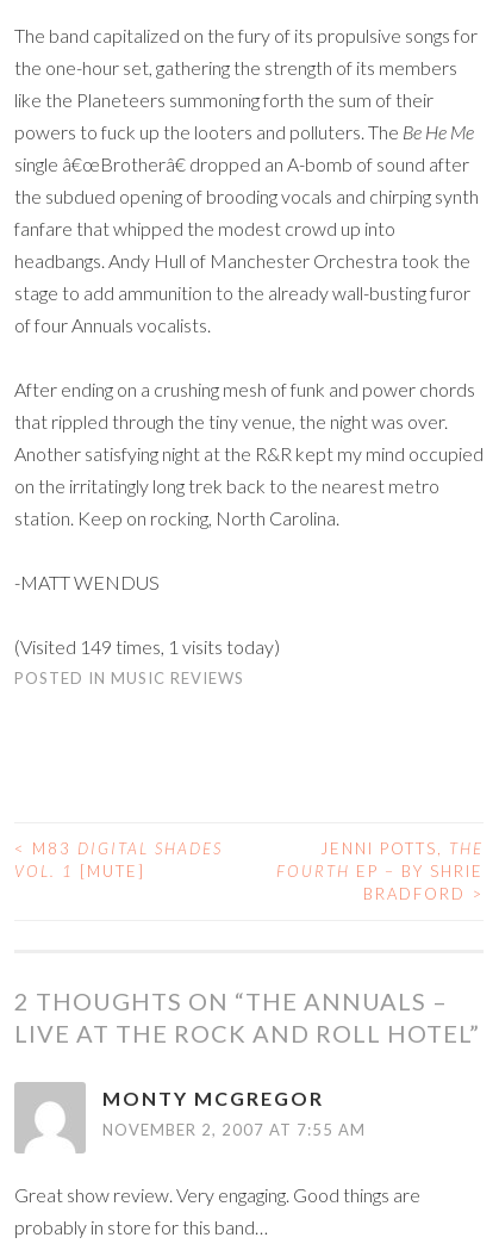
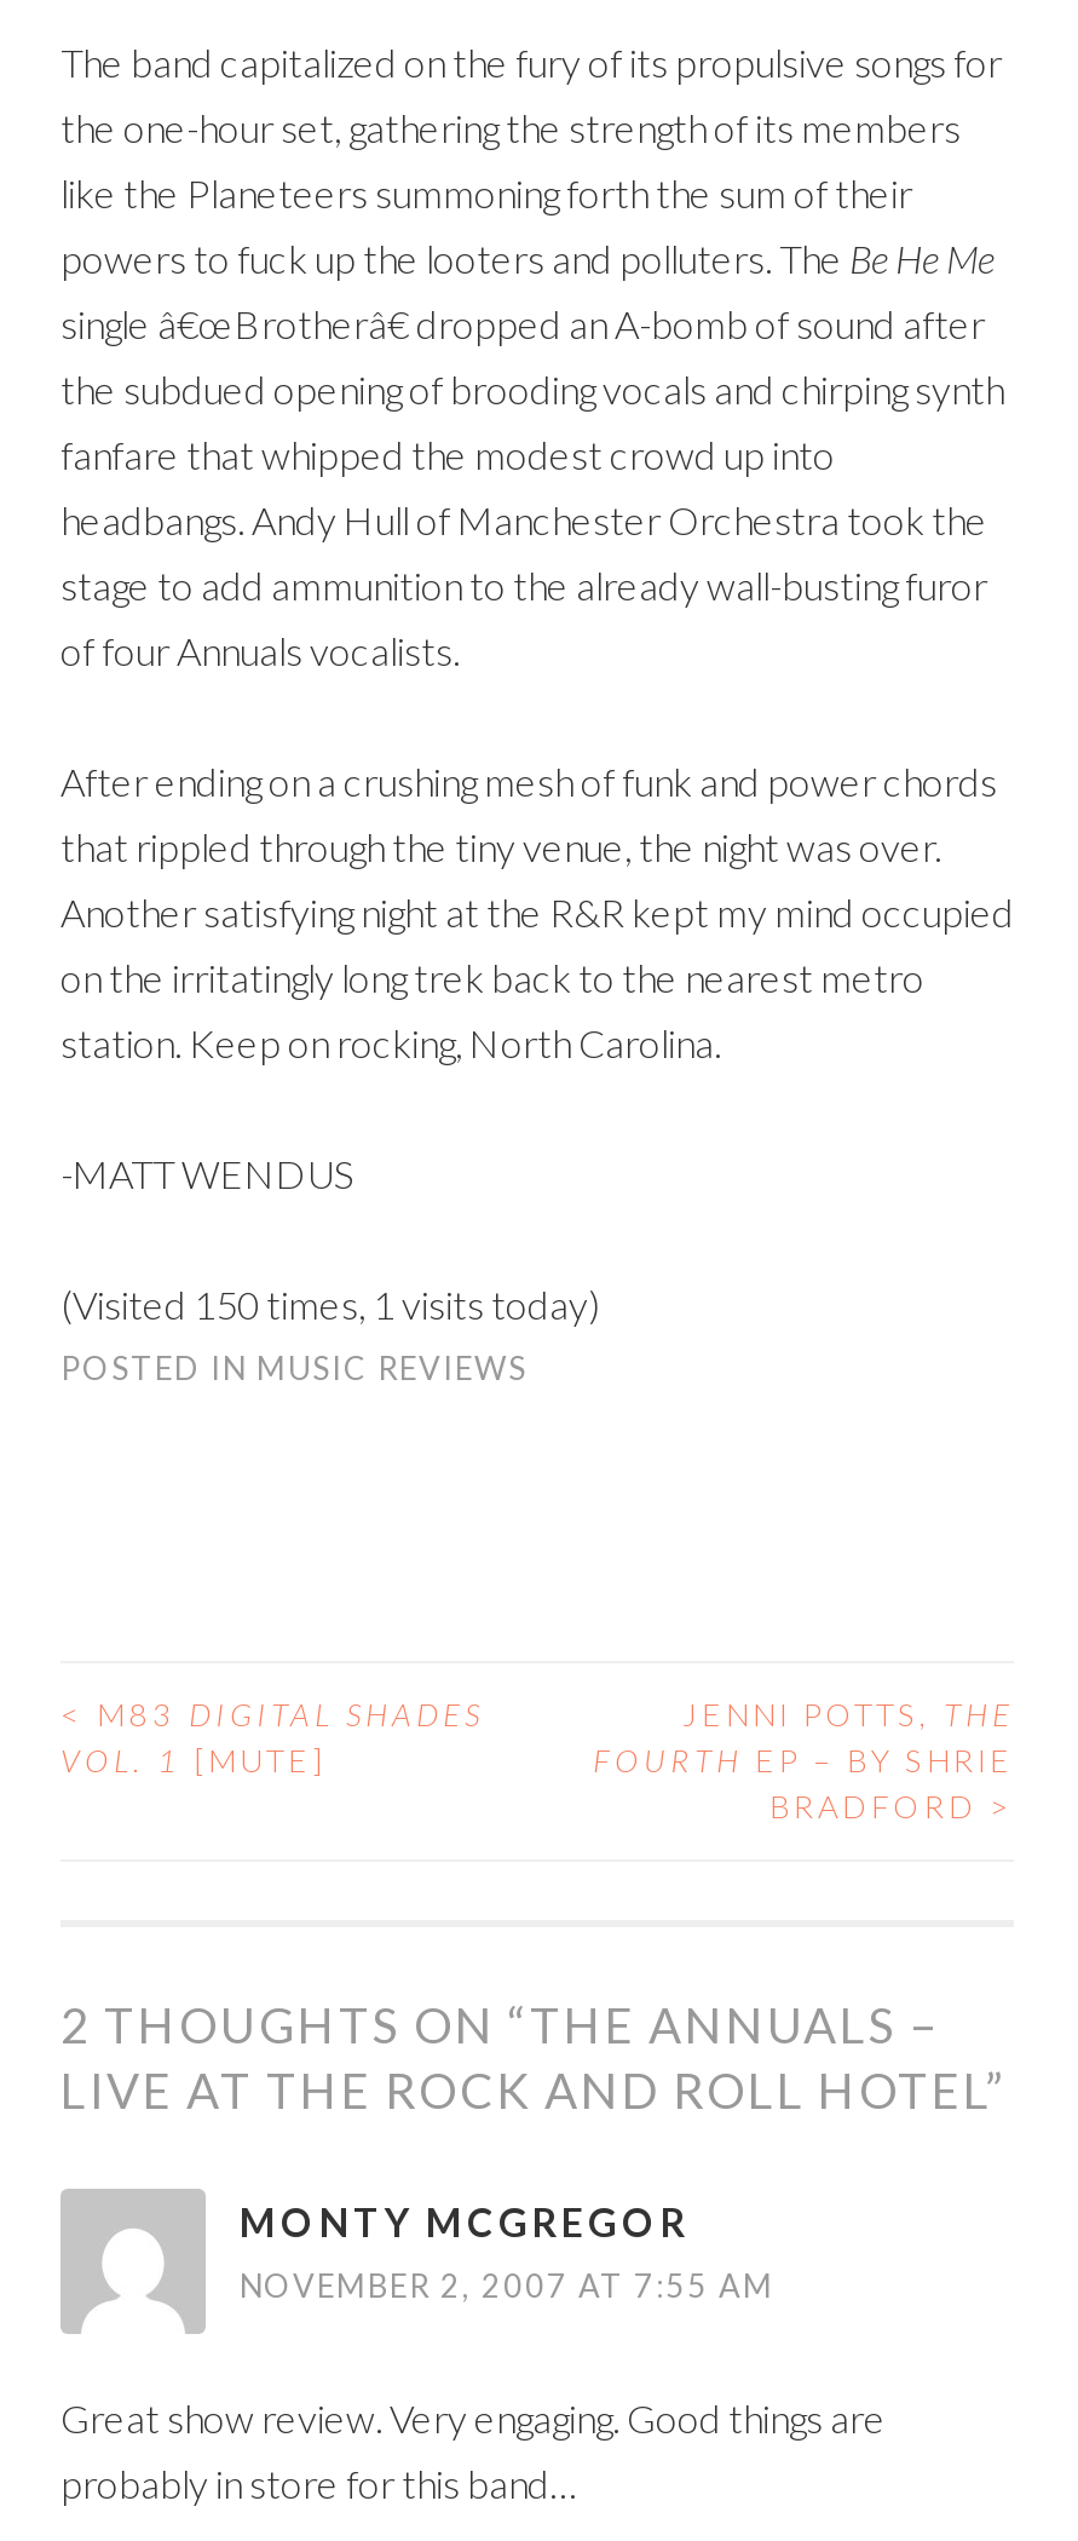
[14,635,280,658] (Visited 149 times, 1 visits today) -> [60,1281,600,1327] (Visited 150 times, 1 visits today)

